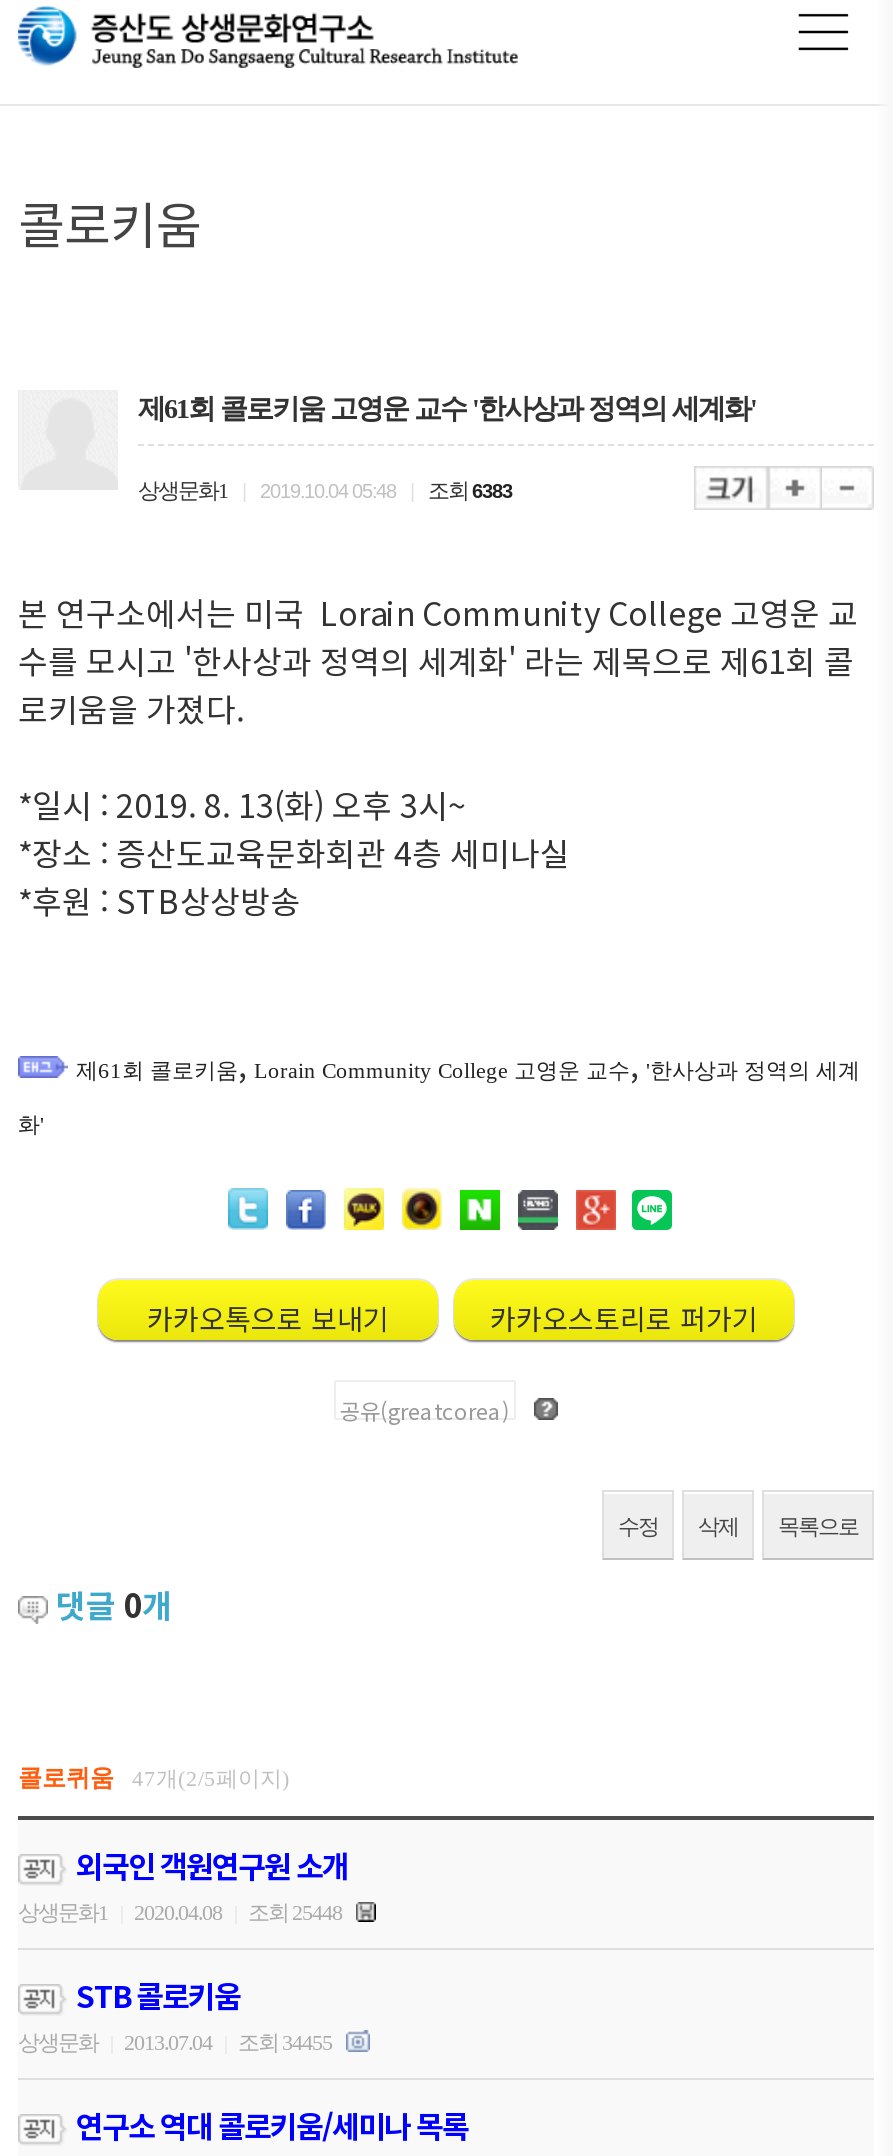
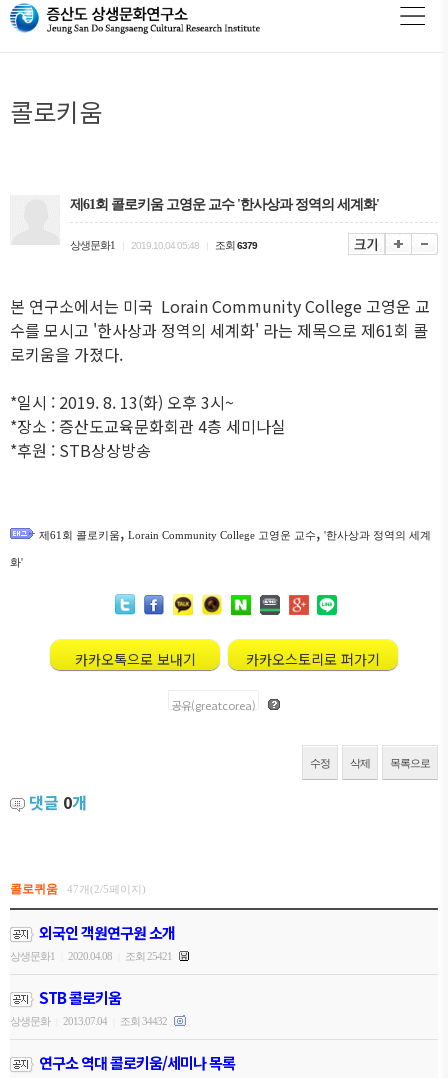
[138,478,512,502] 상생문화1 2019.10.04 05:48 조회 6383 -> [70,239,257,251] 상생문화1 2019.10.04 05:48 조회 6379
[18,1900,346,1924] 상생문화1 2020.04.08 조회 25448 -> [10,950,174,962] 상생문화1 2020.04.08 조회 25421
[18,2030,336,2054] 상생문화 2013.07.04 조회 34455 -> [10,1015,169,1027] 상생문화 2013.07.04 조회 34432

